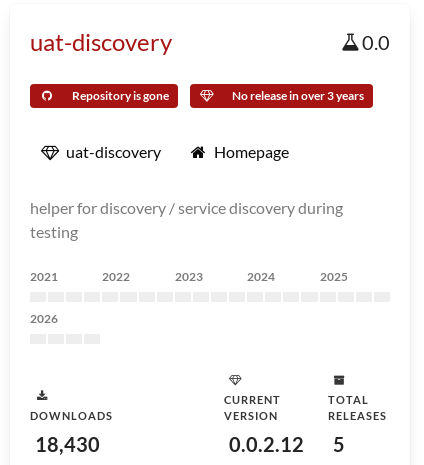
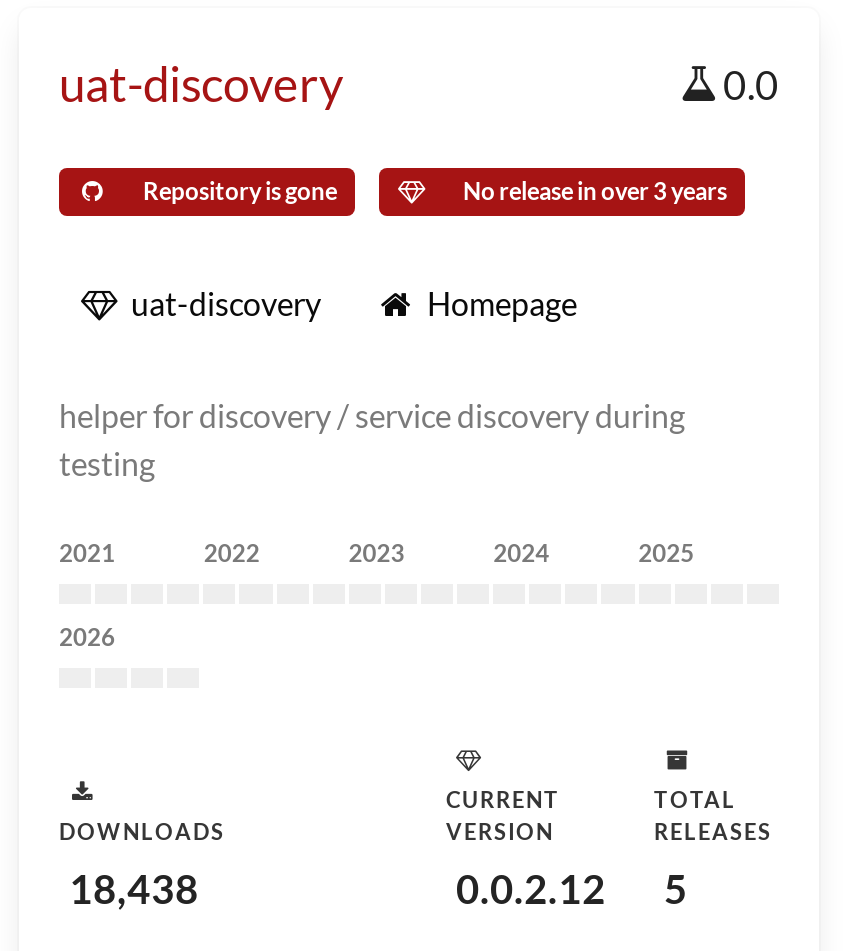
[35,432,100,456] 18,430 -> [69,864,199,912] 18,438

